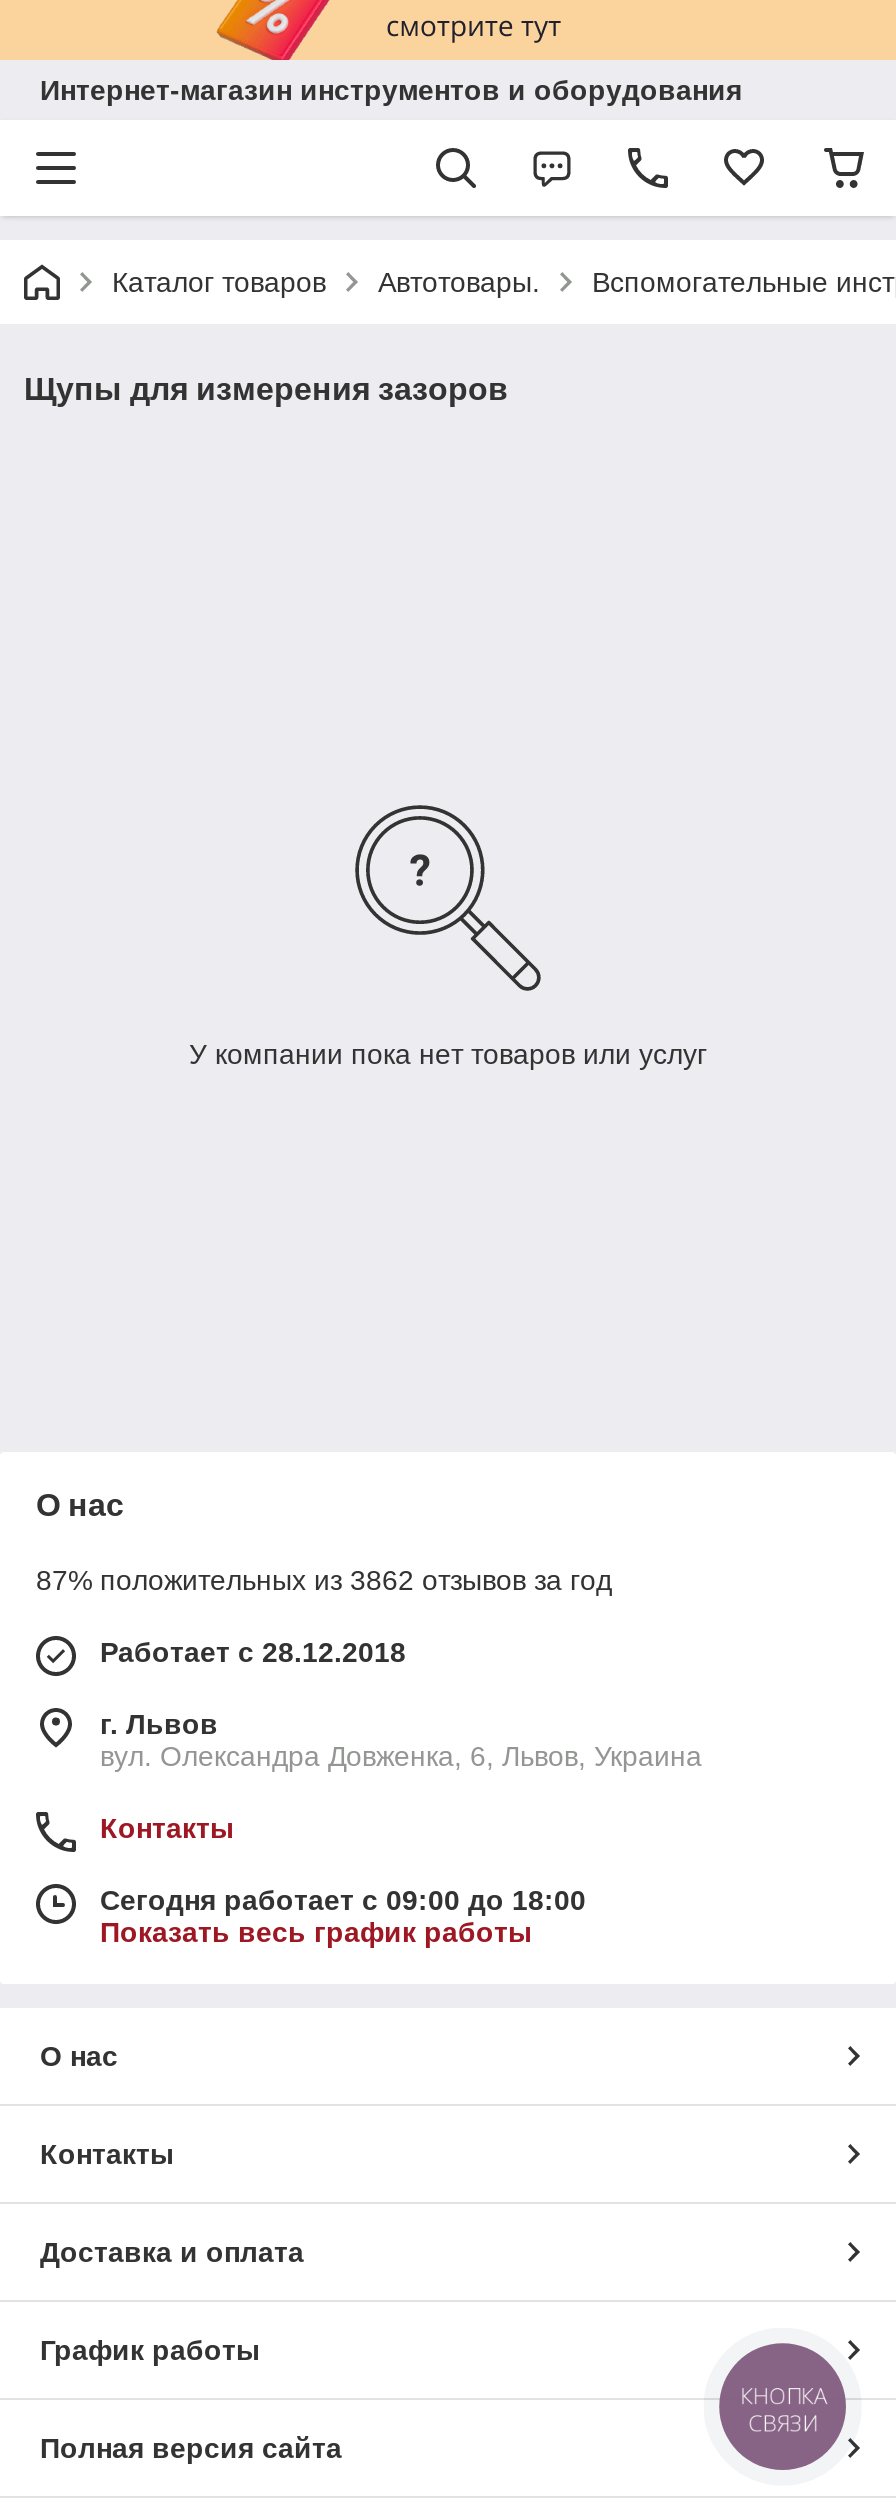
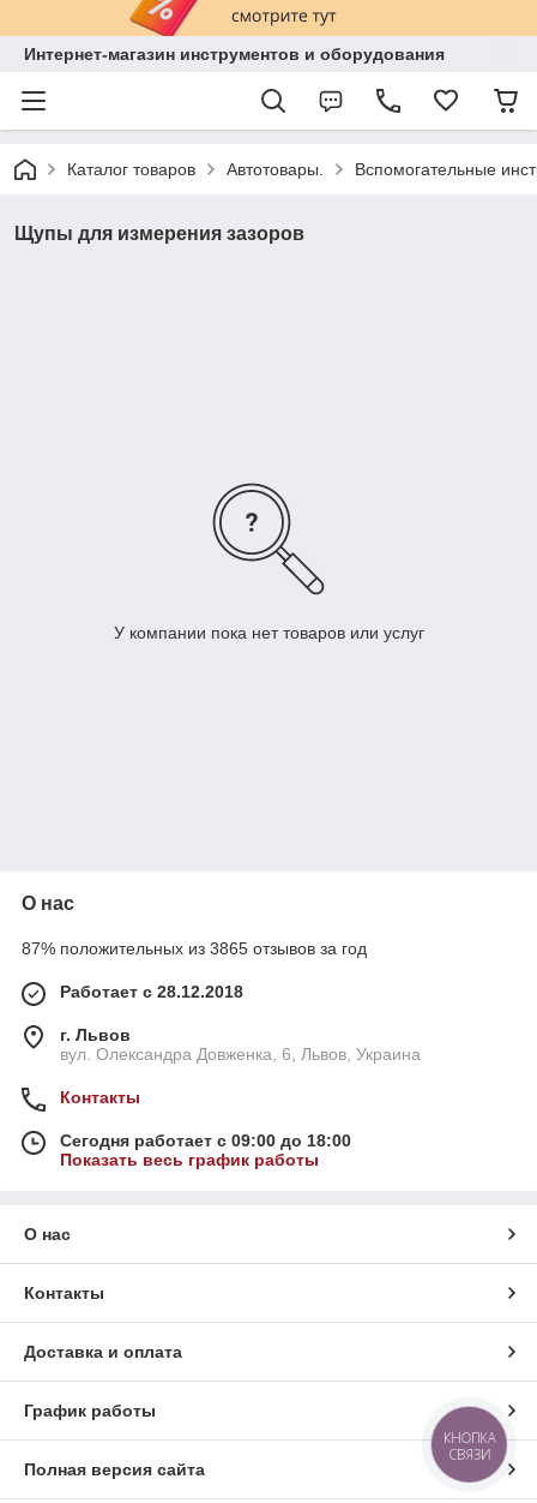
[36,1565,612,1597] 87% положительных из 3862 отзывов за год -> [22,939,367,959] 87% положительных из 3865 отзывов за год

